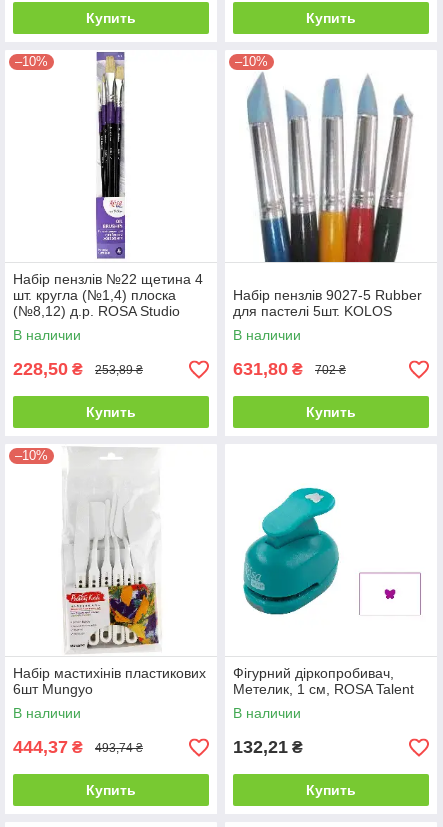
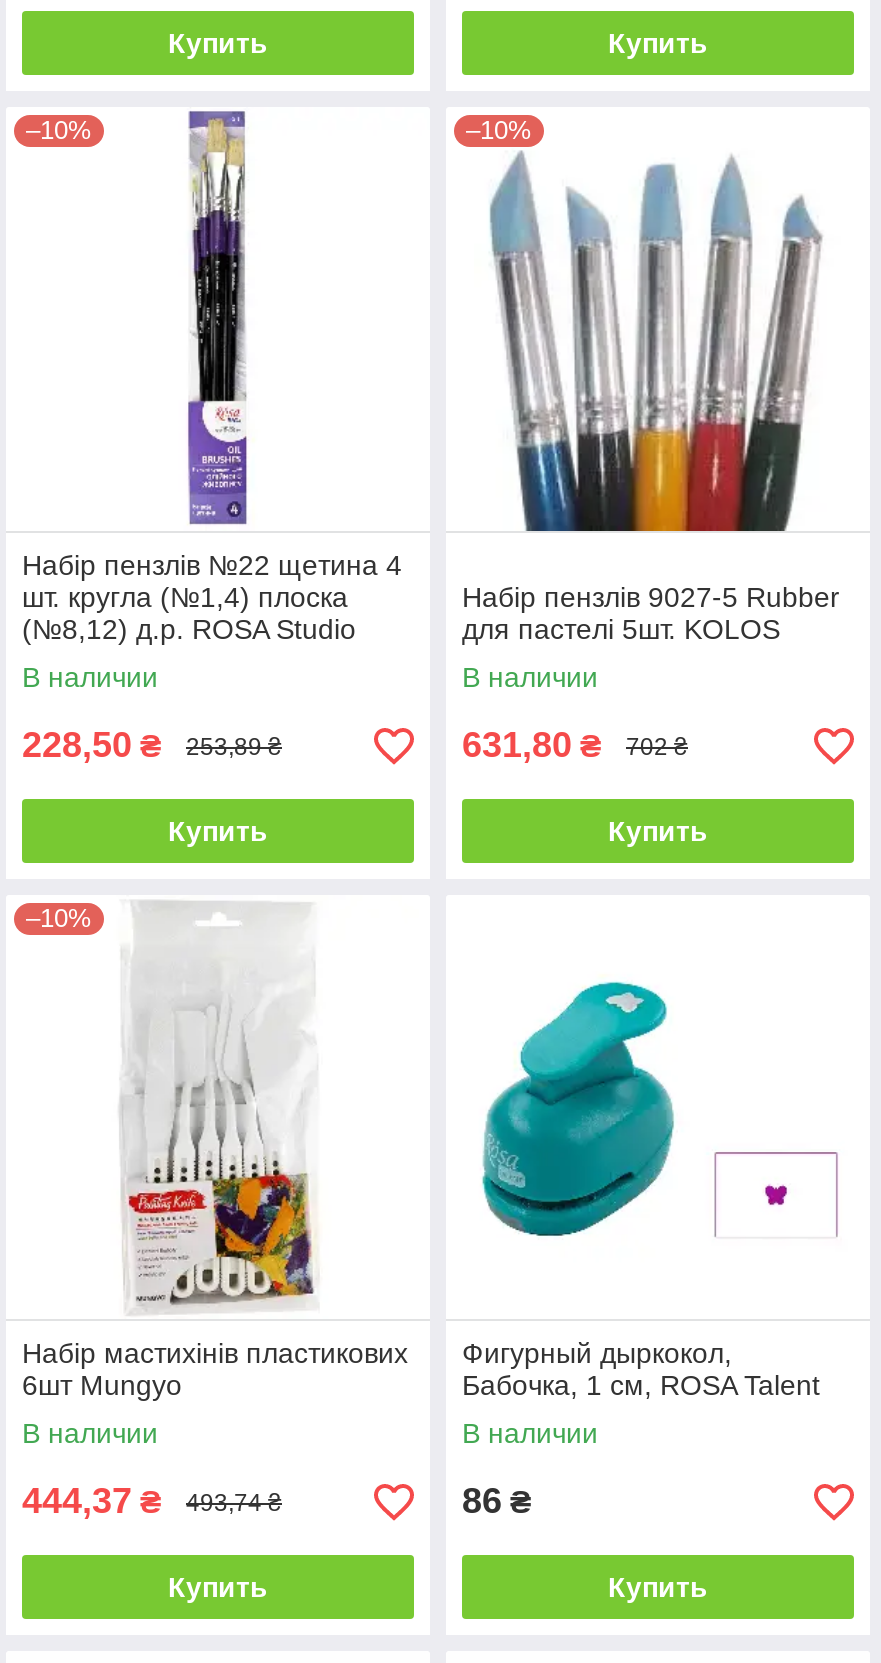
[233,665,414,697] Фігурний діркопробивач, | Метелик, 1 см, ROSA Talent -> [462,1337,820,1401] Фигурный дыркокол, | Бабочка, 1 см, ROSA Talent
[233,737,303,757] 132,21 ₴ -> [462,1481,532,1521] 86 ₴

